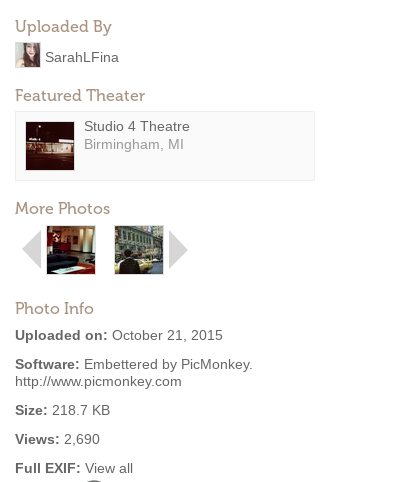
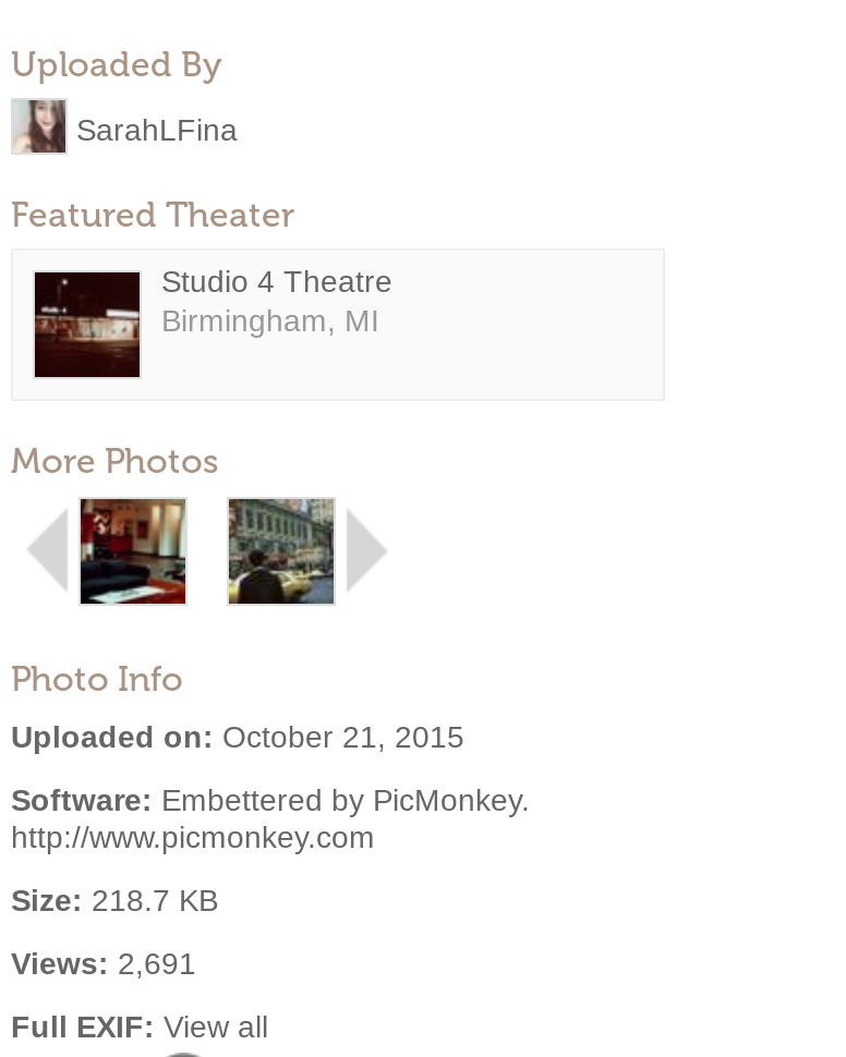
[15,431,100,447] Views: 2,690 -> [11,946,196,981] Views: 2,691

